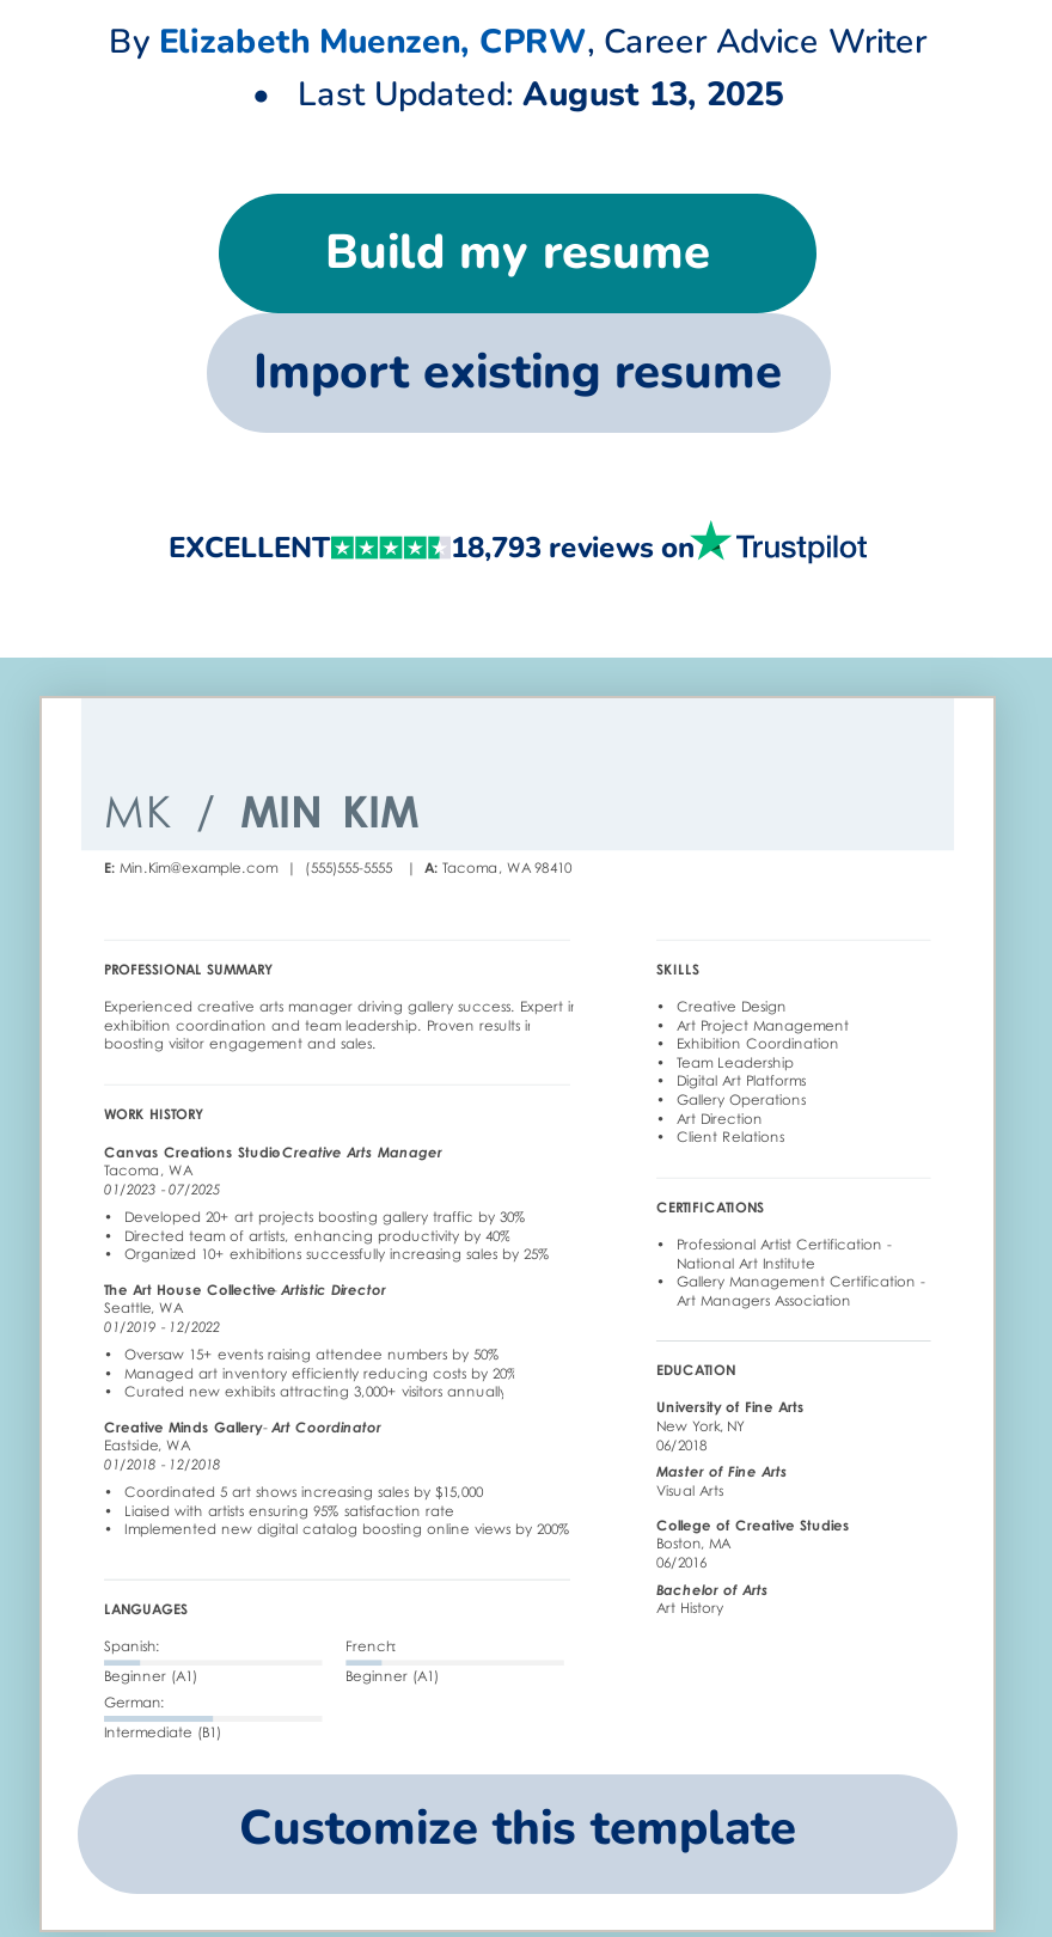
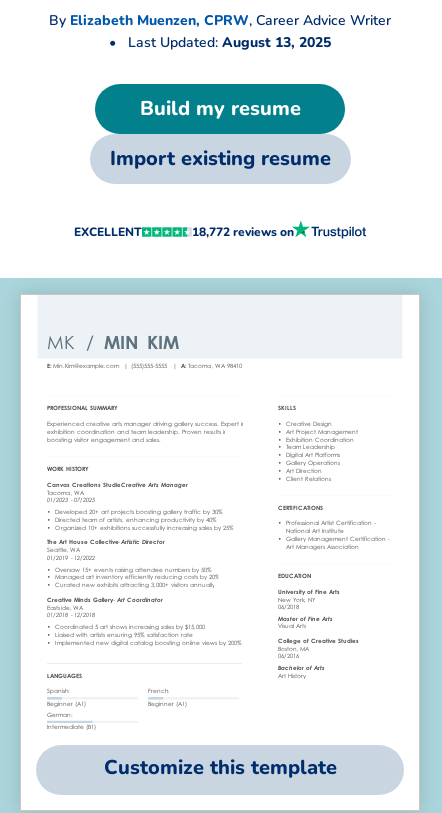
[451,528,695,566] 18,793 reviews on -> [192,224,294,240] 18,772 reviews on

